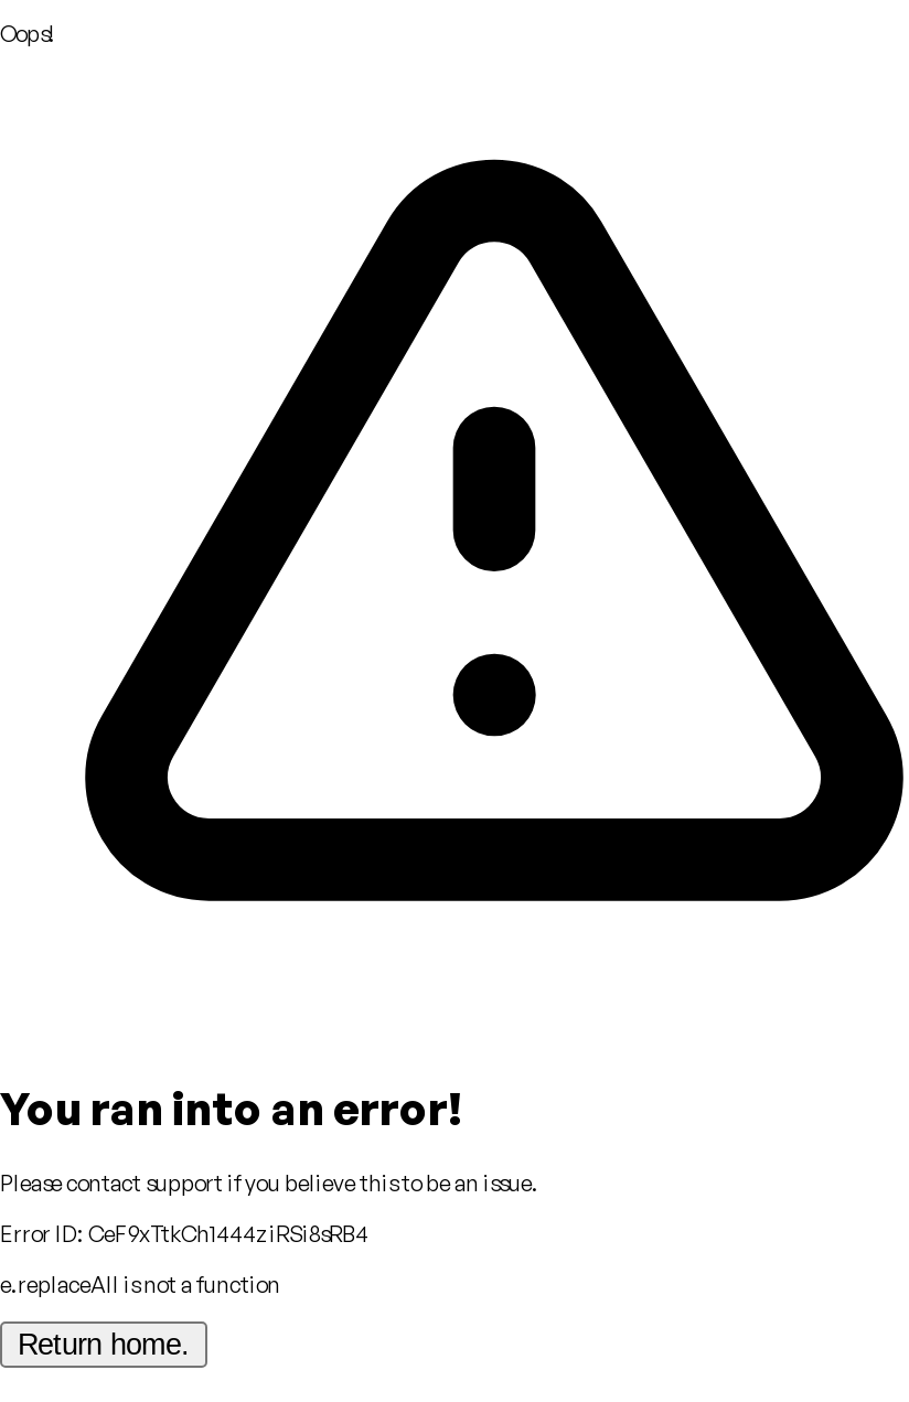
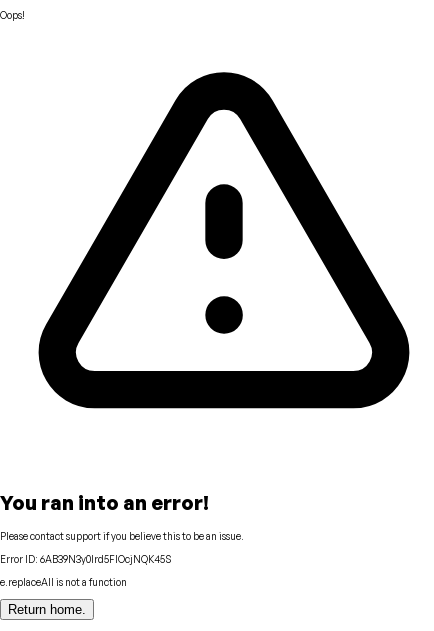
[0,1220,368,1246] Error ID: CeF9xTtkCh1444ziRSi8sRB4 -> [0,553,171,565] Error ID: 6AB39N3y0Ird5FIOcjNQK45S

